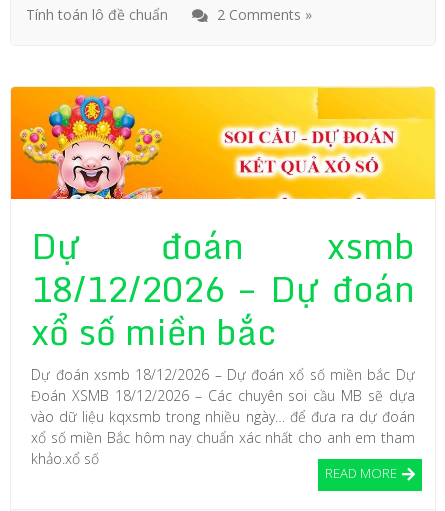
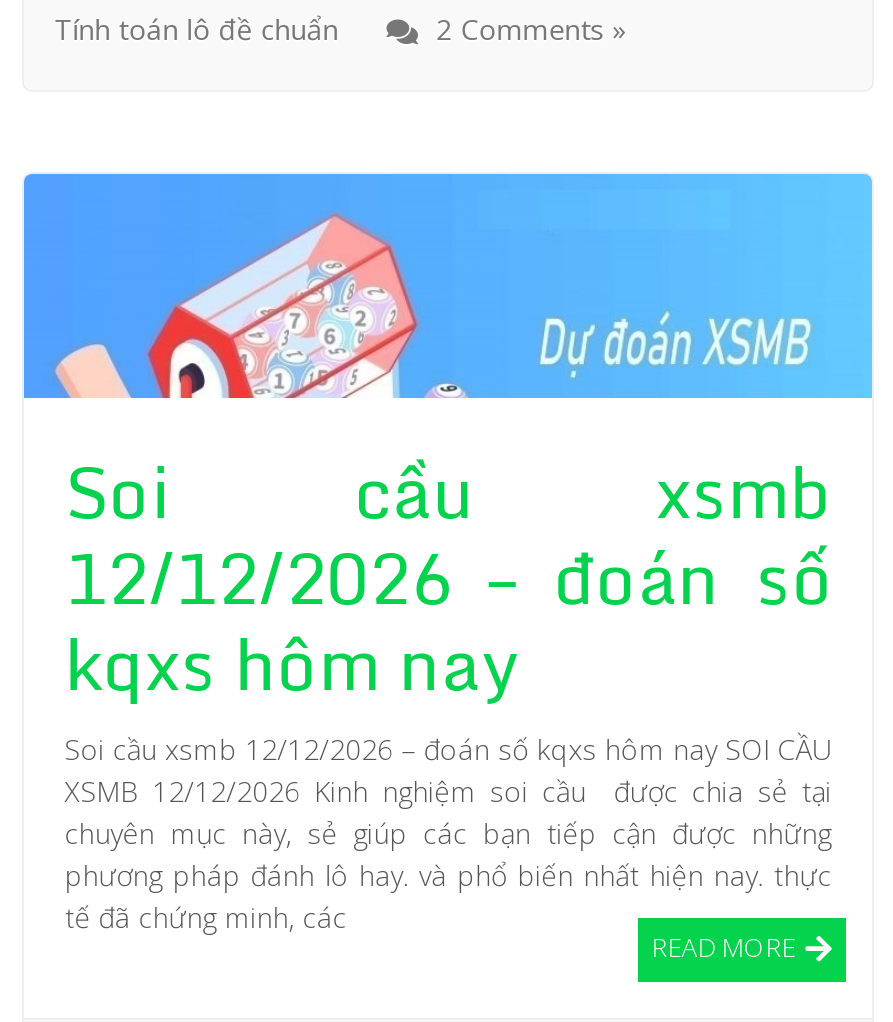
[10,86,436,468] [image] | Dự đoán xsmb | 18/12/2026 – Dự đoán | xổ số miền bắc | Dự đoán xsmb 18/12/2026 – Dự đoán xổ số miền bắc Dự | Đoán XSMB 18/12/2026 – Các chuyên soi cầu MB sẽ dựa | vào dữ liệu kqxsmb trong nhiều ngày… để đưa ra dự đoán | xổ số miền Bắc hôm nay chuẩn xác nhất cho anh em tham | khảo.xổ số -> [22,172,874,936] [image] | Soi cầu xsmb | 12/12/2026 – đoán số | kqxs hôm nay | Soi cầu xsmb 12/12/2026 – đoán số kqxs hôm nay SOI CẦU | XSMB 12/12/2026 Kinh nghiệm soi cầu được chia sẻ tại | chuyên mục này, sẻ giúp các bạn tiếp cận được những | phương pháp đánh lô hay. và phổ biến nhất hiện nay. thực | tế đã chứng minh, các

